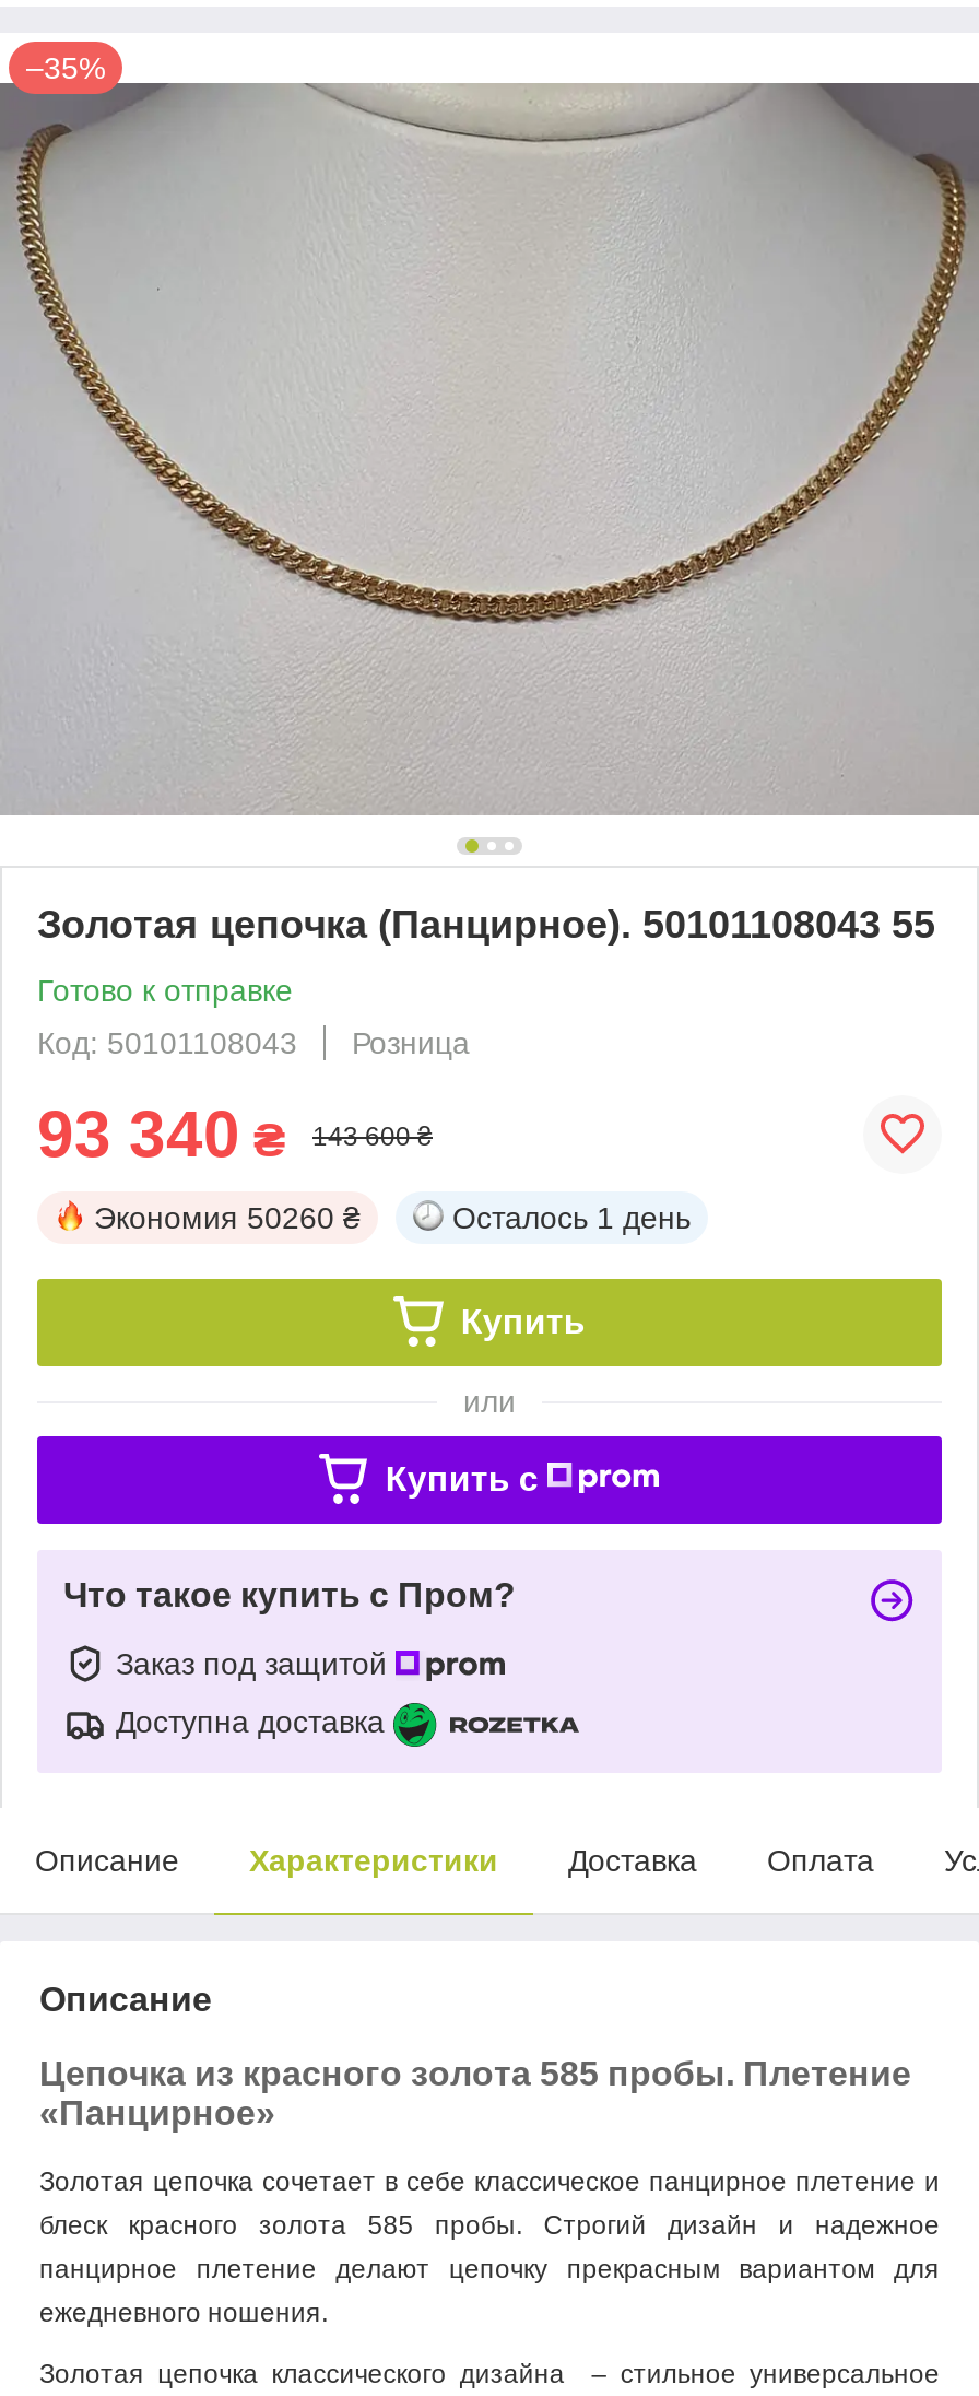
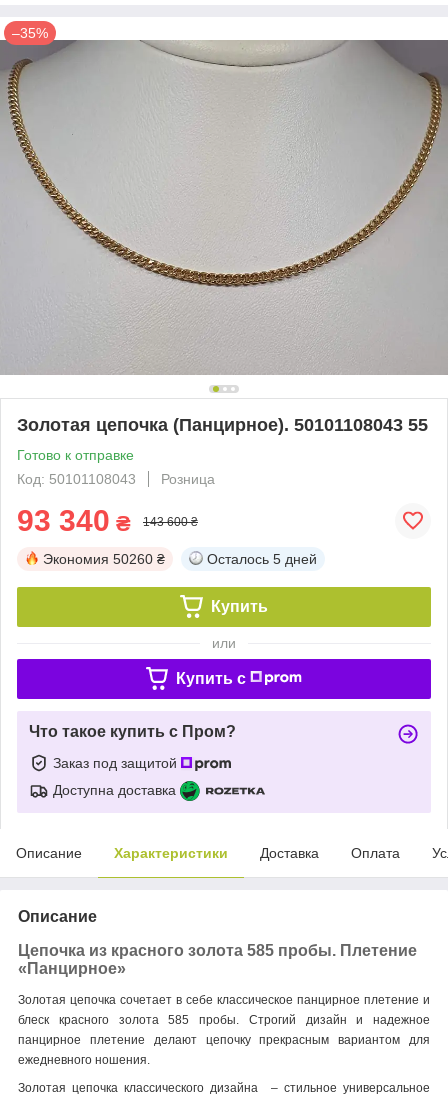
[452,1200,691,1235] Осталось 1 день -> [207,551,317,567] Осталось 5 дней

